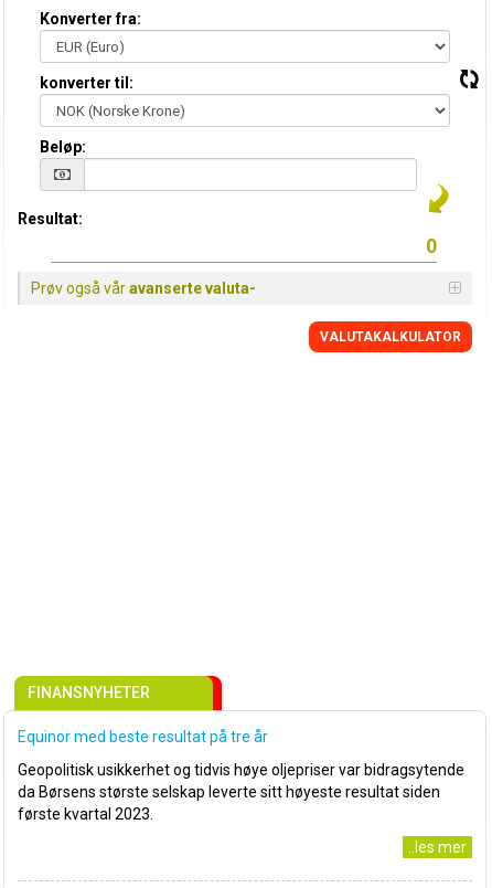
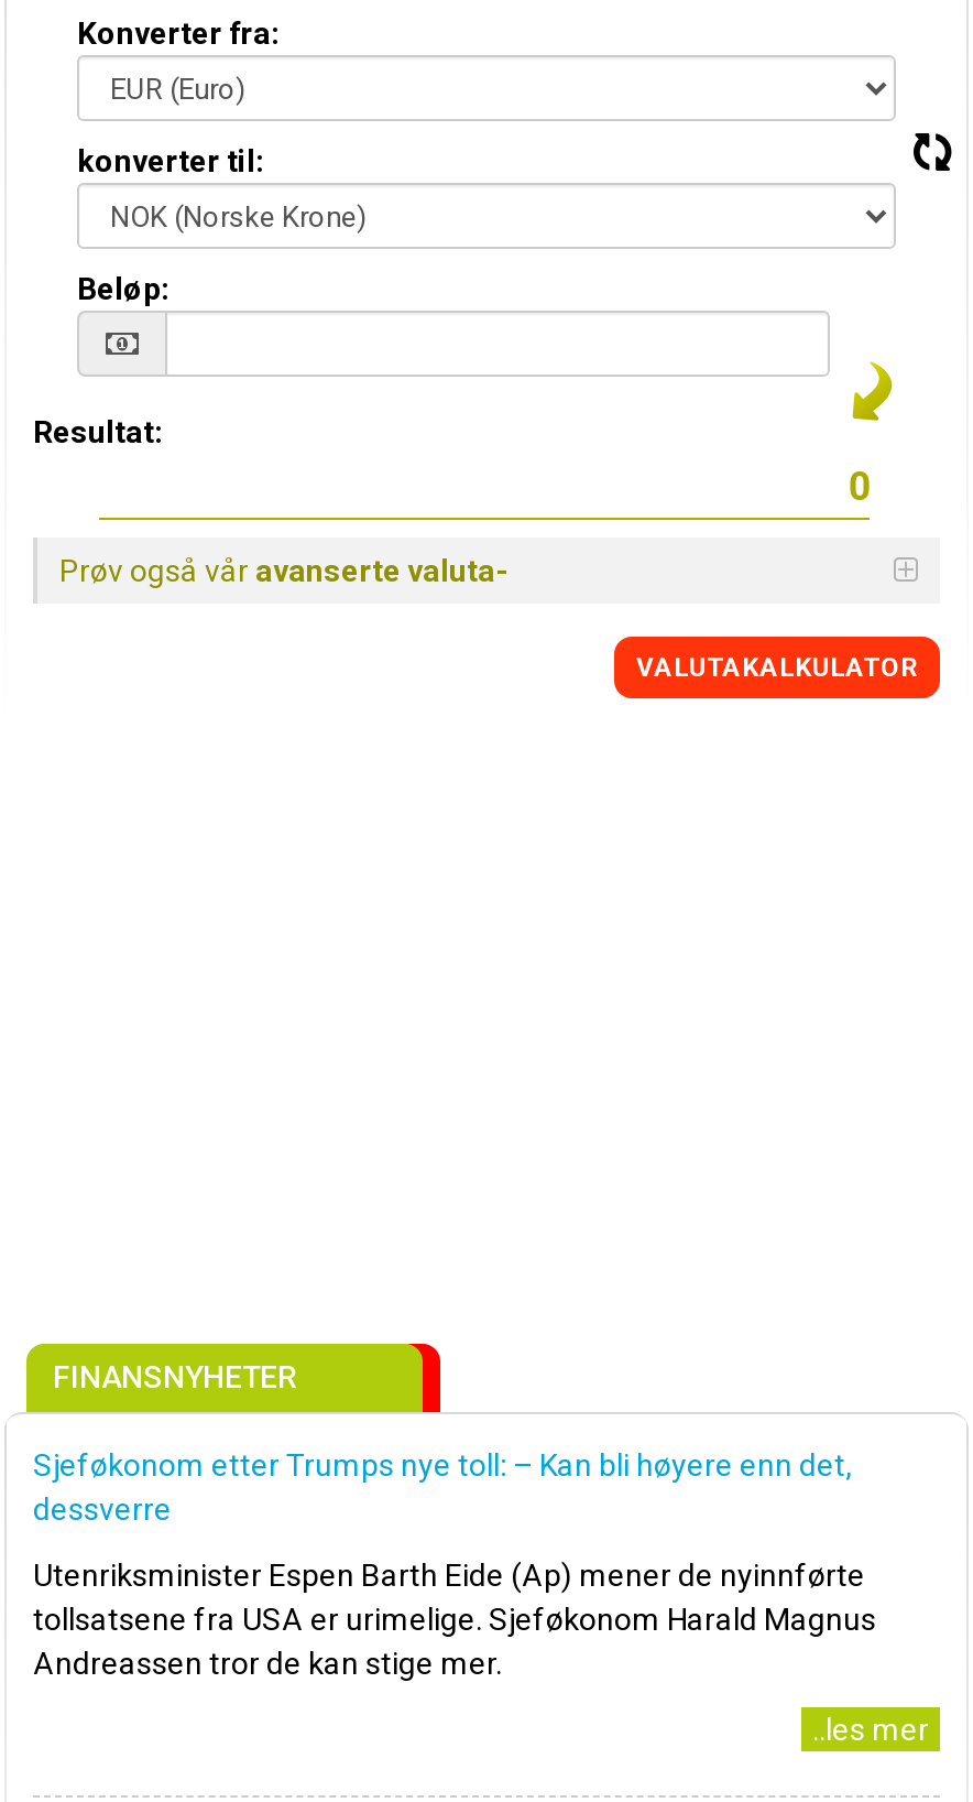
[18,728,268,746] Equinor med beste resultat på tre år -> [33,1447,852,1527] Sjeføkonom etter Trumps nye toll: – Kan bli høyere enn det, | dessverre
[18,761,464,823] Geopolitisk usikkerhet og tidvis høye oljepriser var bidragsytende | da Børsens største selskap leverte sitt høyeste resultat siden | første kvartal 2023. -> [33,1557,876,1681] Utenriksminister Espen Barth Eide (Ap) mener de nyinnførte | tollsatsene fra USA er urimelige. Sjeføkonom Harald Magnus | Andreassen tror de kan stige mer.

